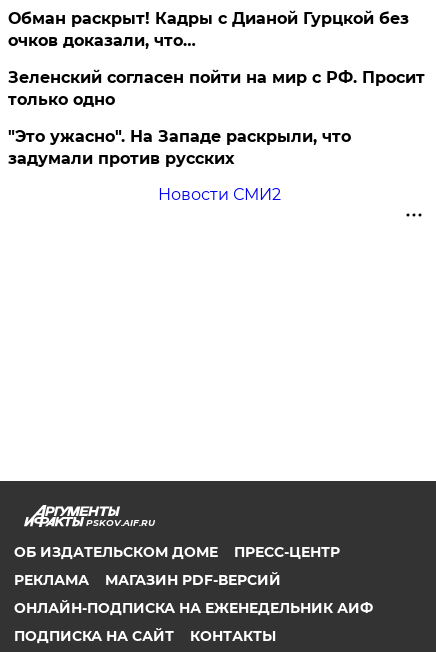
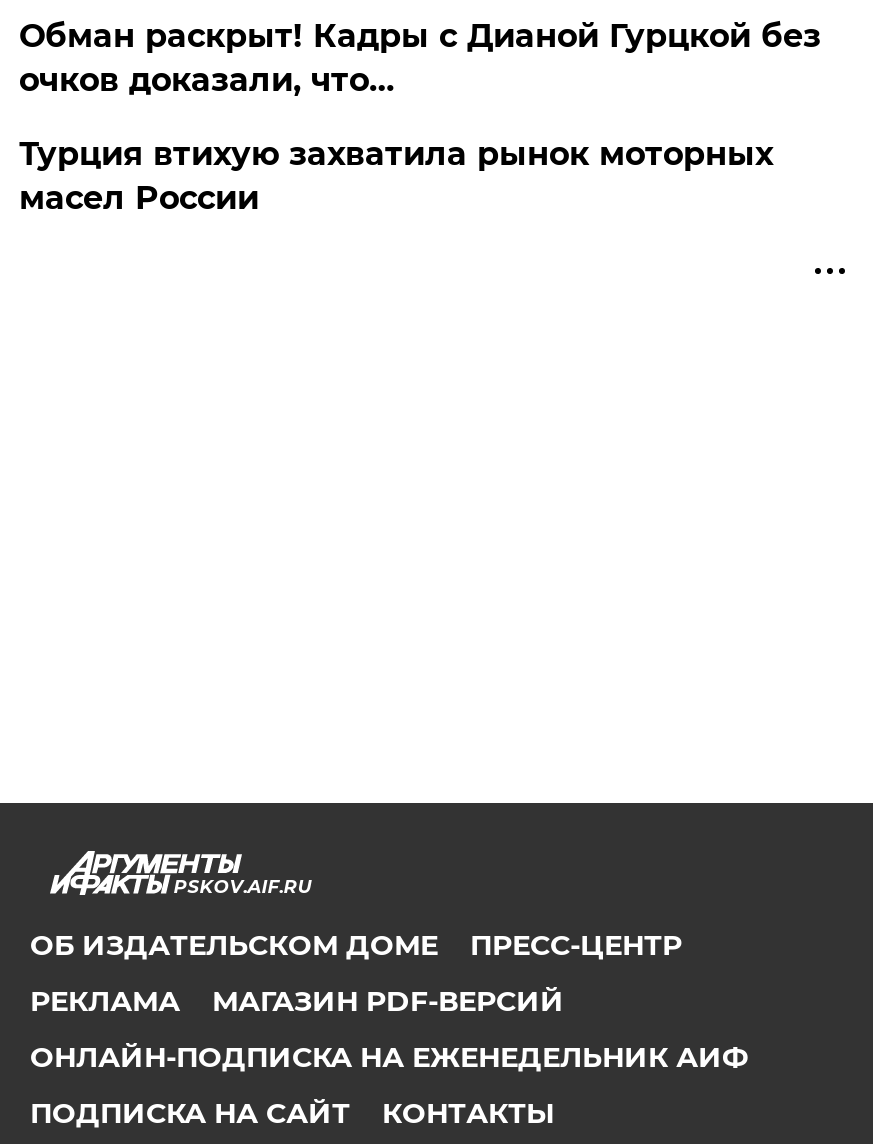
[8,68,425,204] Зеленский согласен пойти на мир с РФ. Просит | только одно | "Это ужасно". На Западе раскрыли, что | задумали против русских | Новости СМИ2 -> [19,135,773,217] Турция втихую захватила рынок моторных | масел России

